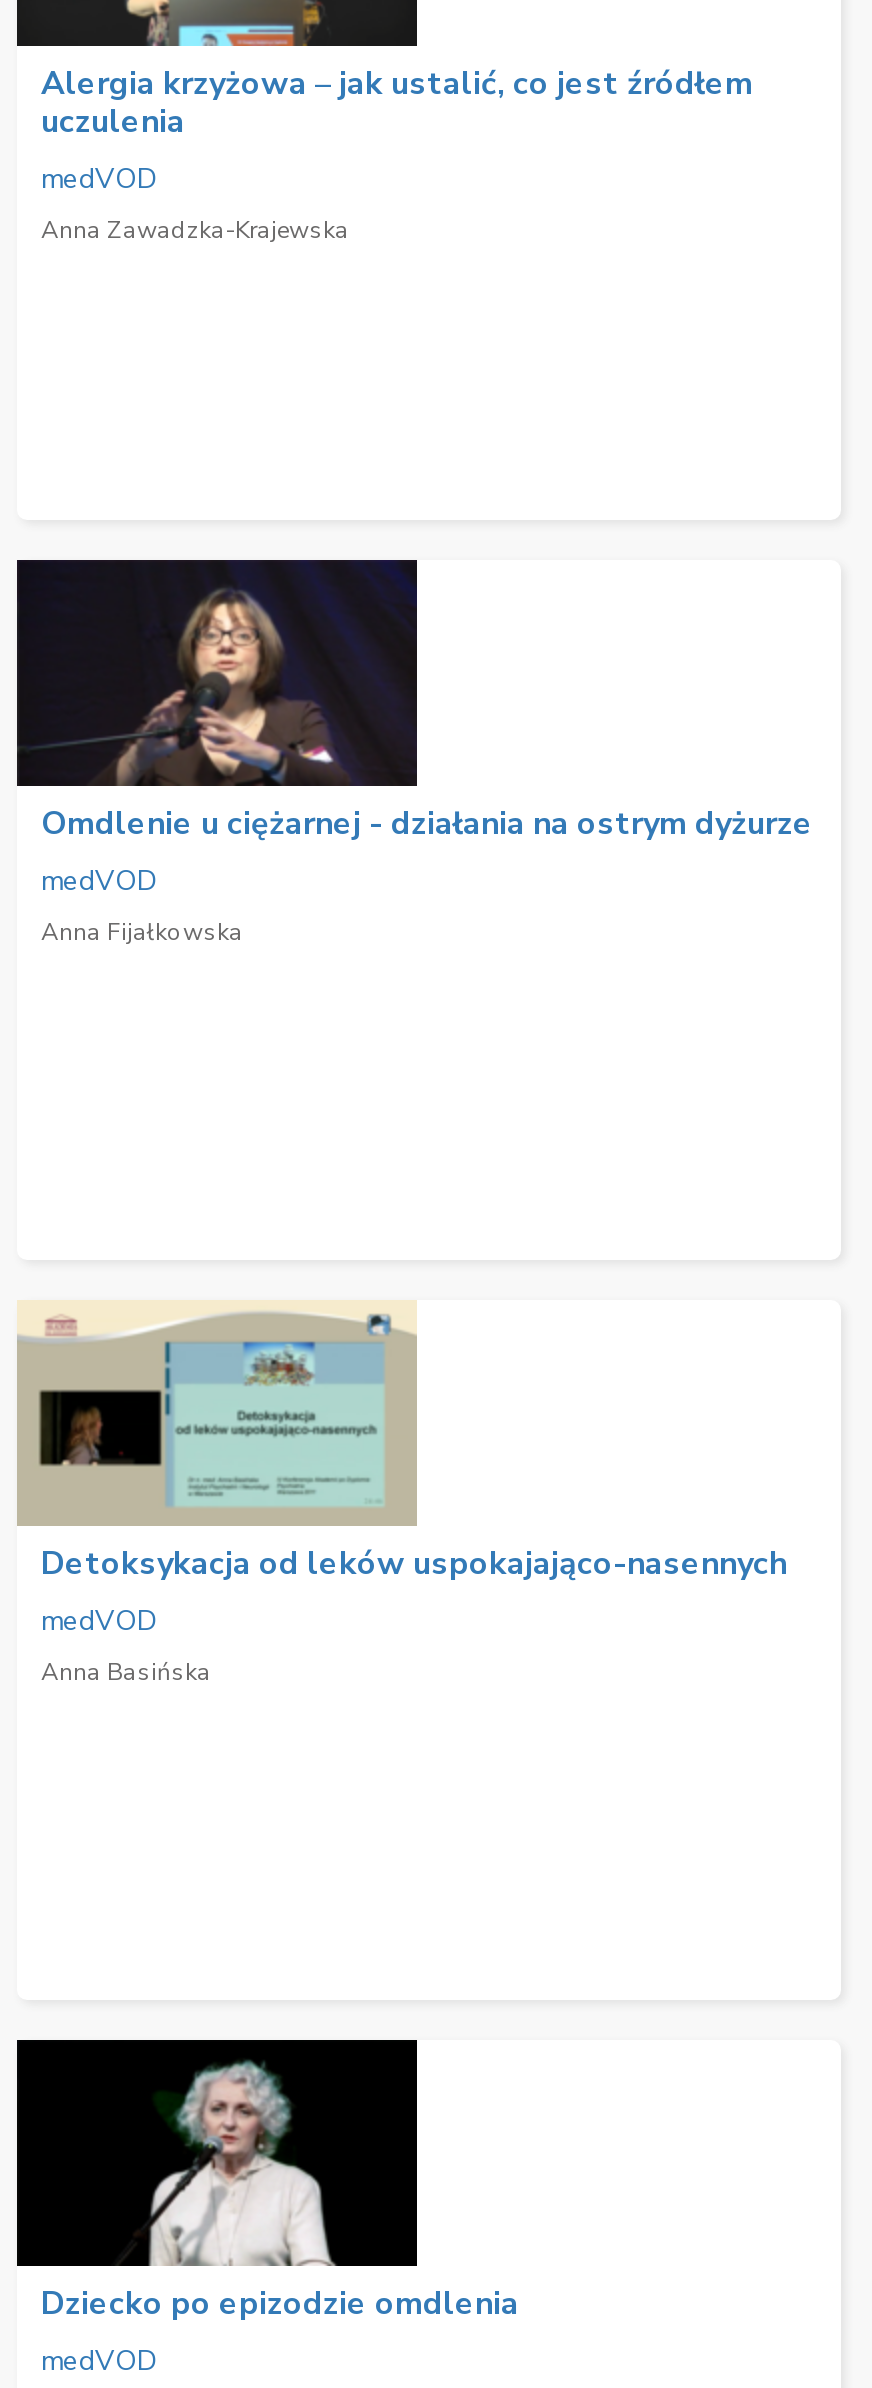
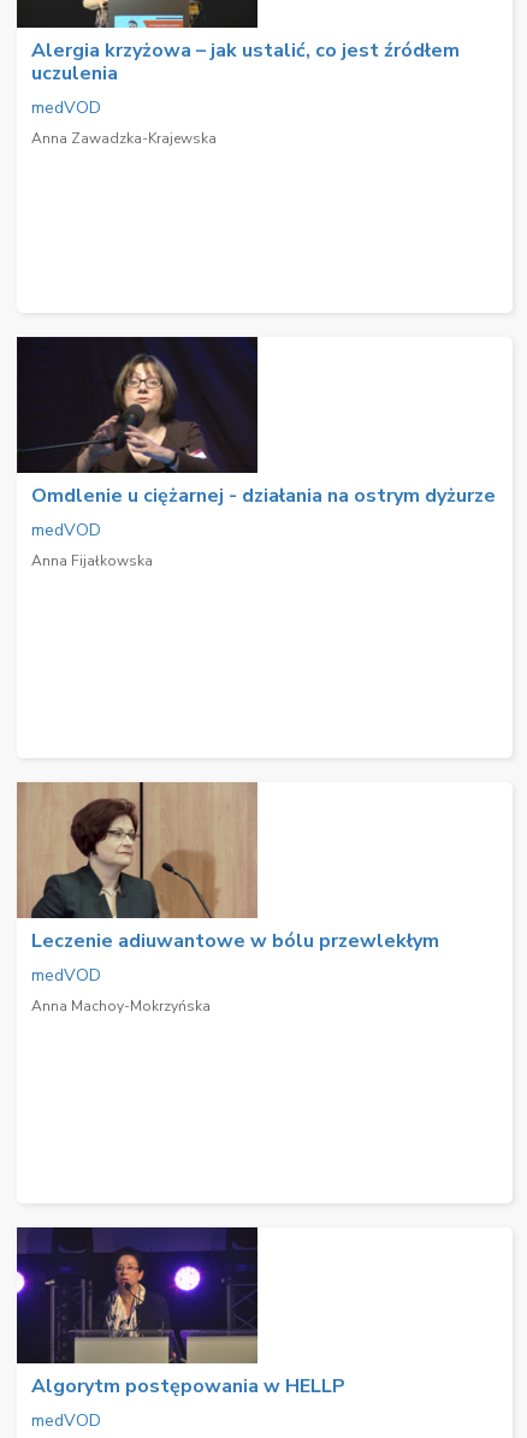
[19,1300,787,1586] [image] | Detoksykacja od leków uspokajająco-nasennych -> [17,781,439,954] [image] | Leczenie adiuwantowe w bólu przewlekłym
[41,1656,211,1688] Anna Basińska -> [31,996,211,1016] Anna Machoy-Mokrzyńska
[15,2040,519,2326] [image] | Dziecko po epizodzie omdlenia -> [16,1227,345,1399] [image] | Algorytm postępowania w HELLP

